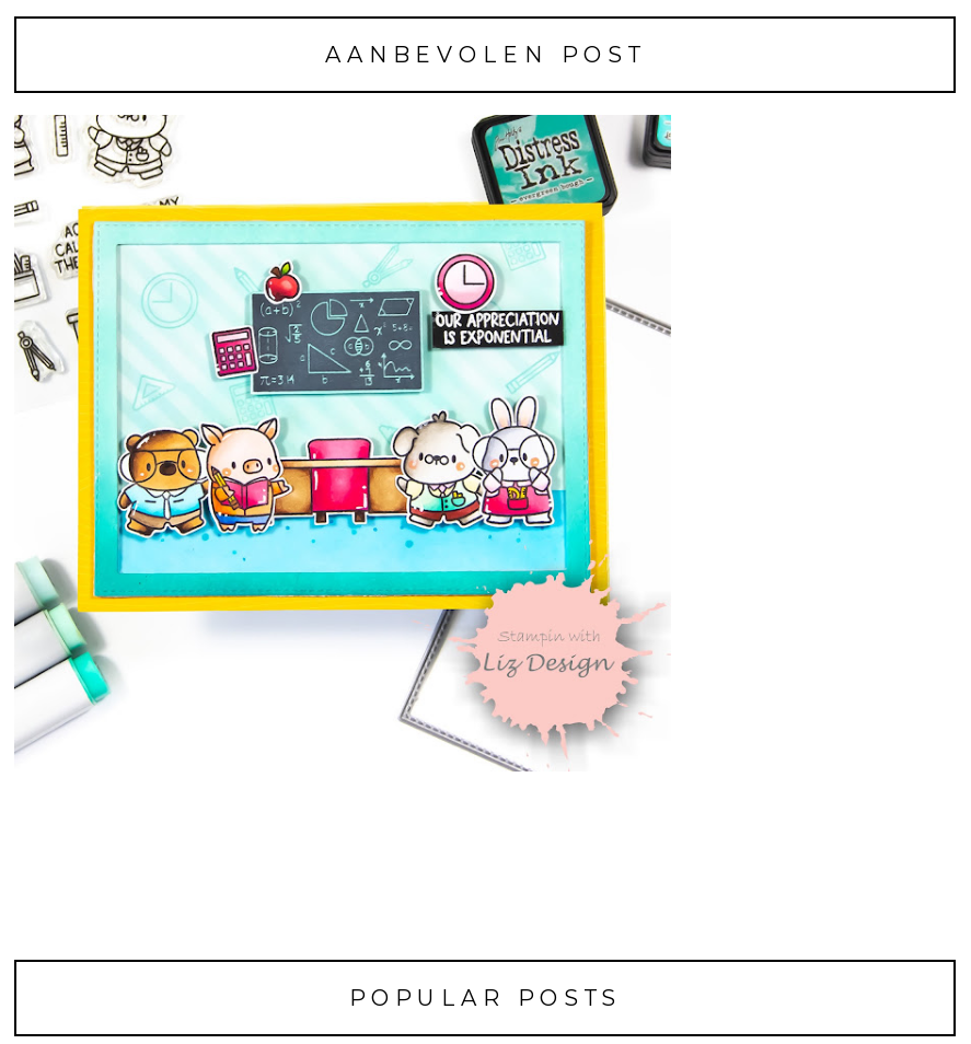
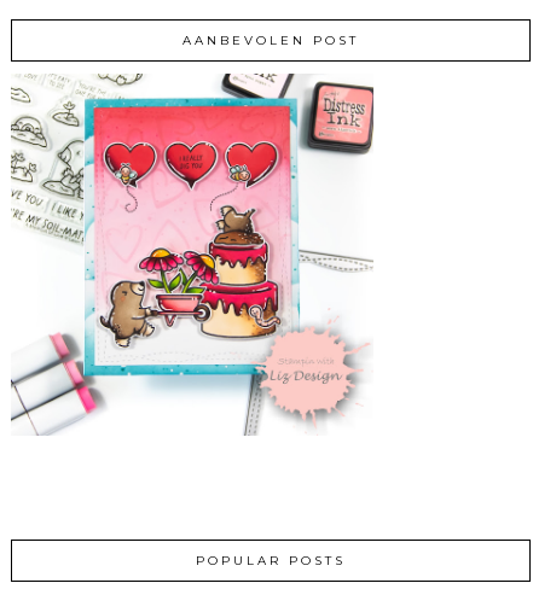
[12,113,673,772] [image] -> [10,72,375,436] [image]

